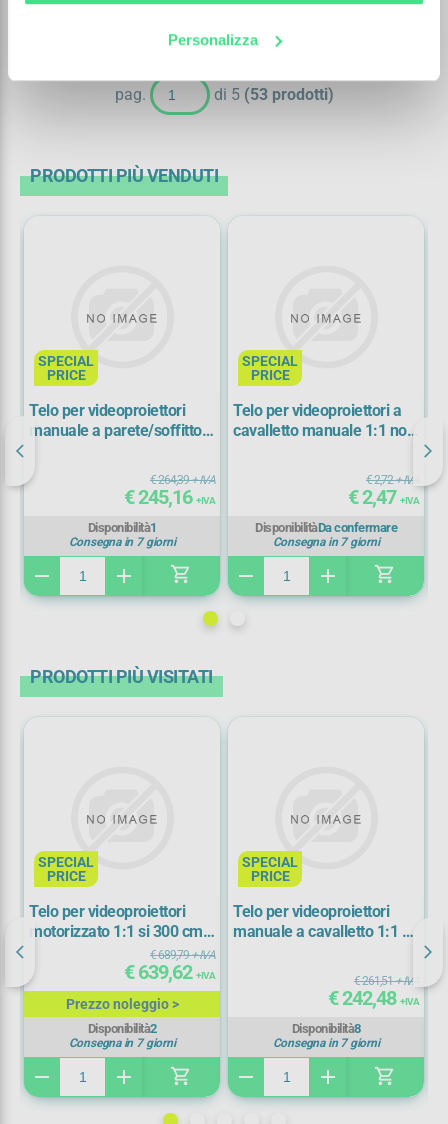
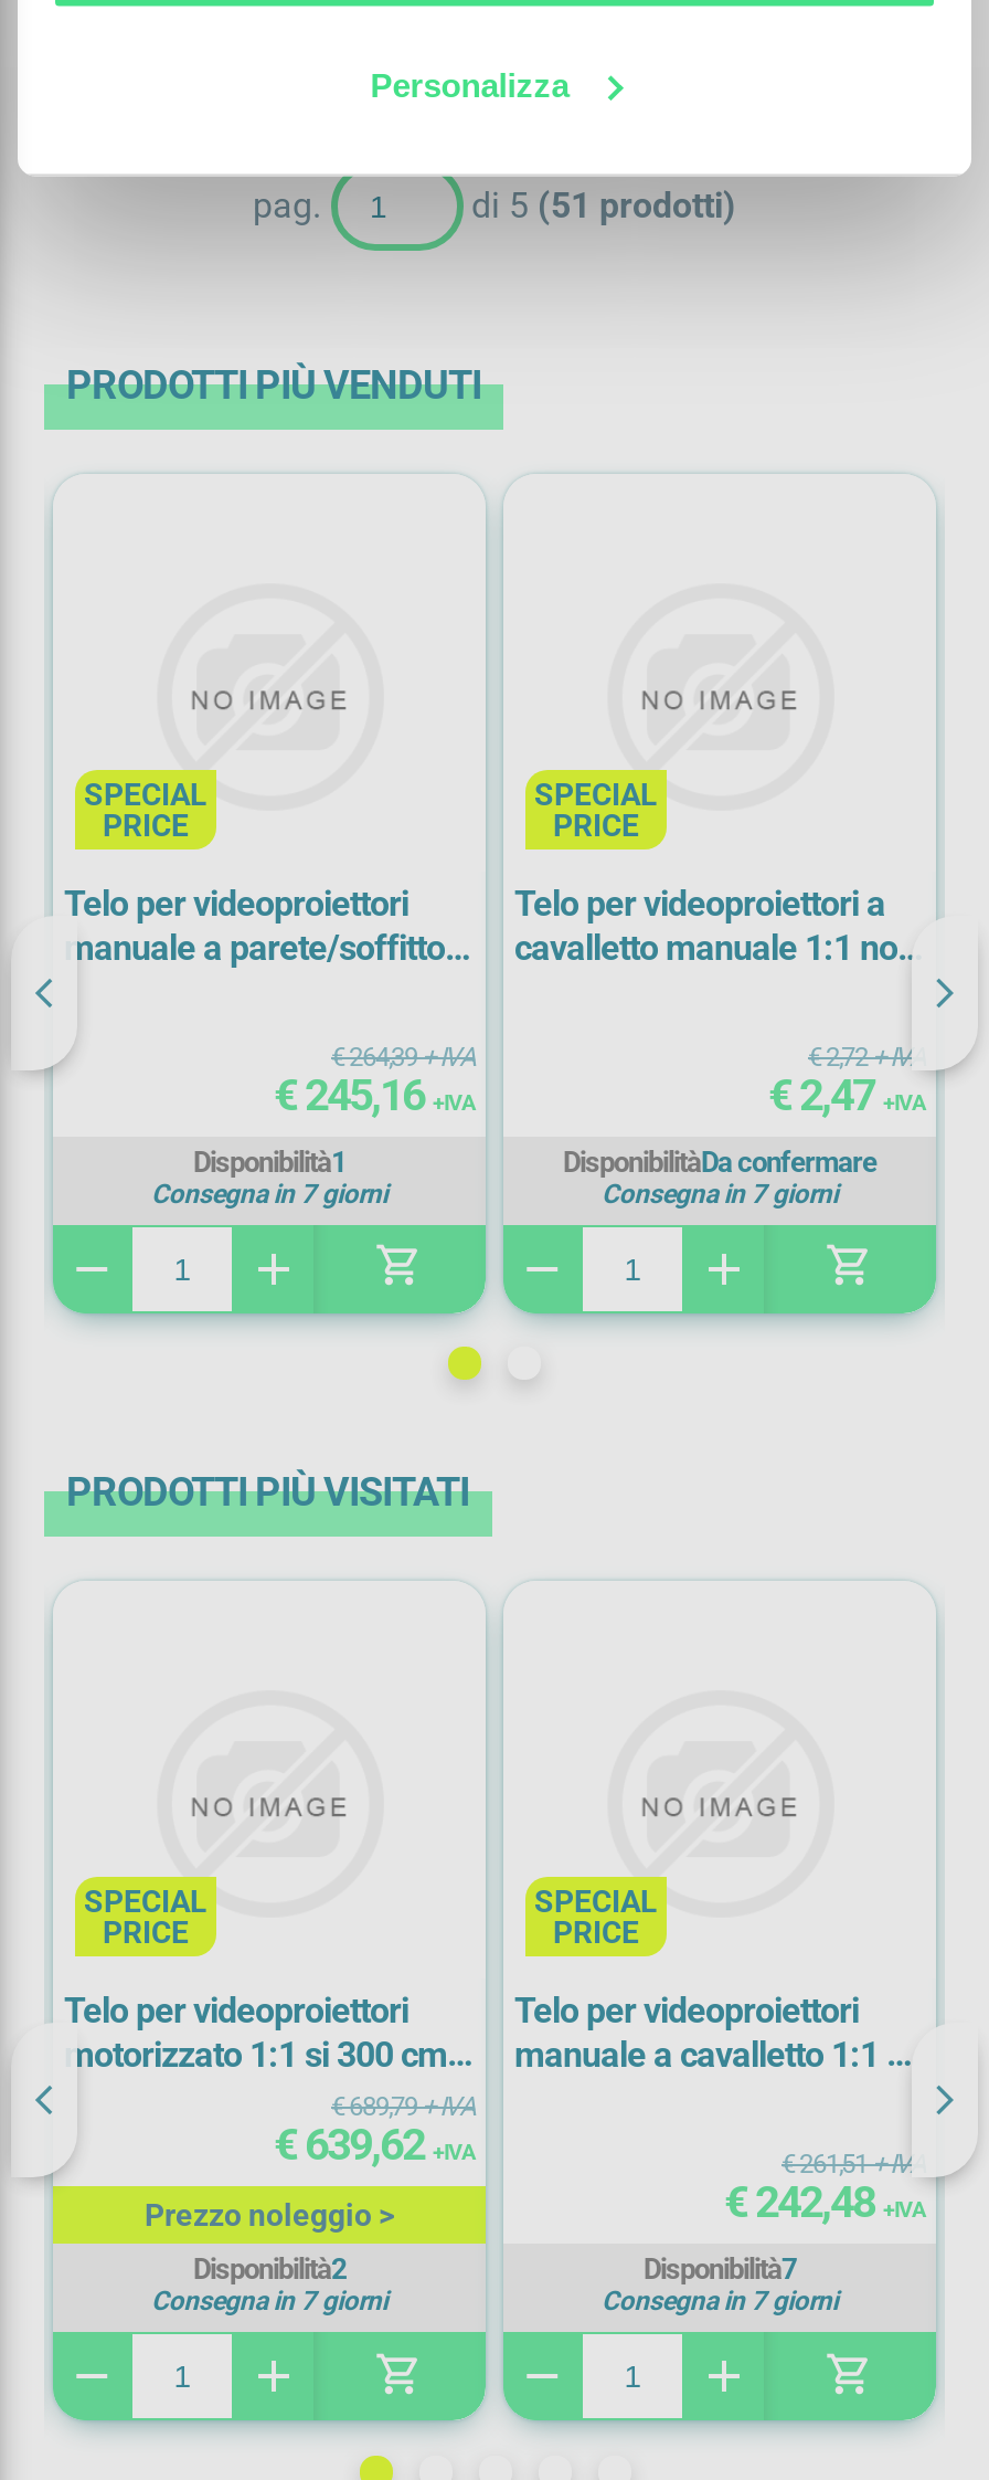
[209,85,333,104] di 5 (53 prodotti) -> [462,184,736,226] di 5 (51 prodotti)
[291,1021,360,1036] Disponibilità8 -> [644,2253,796,2286] Disponibilità7

